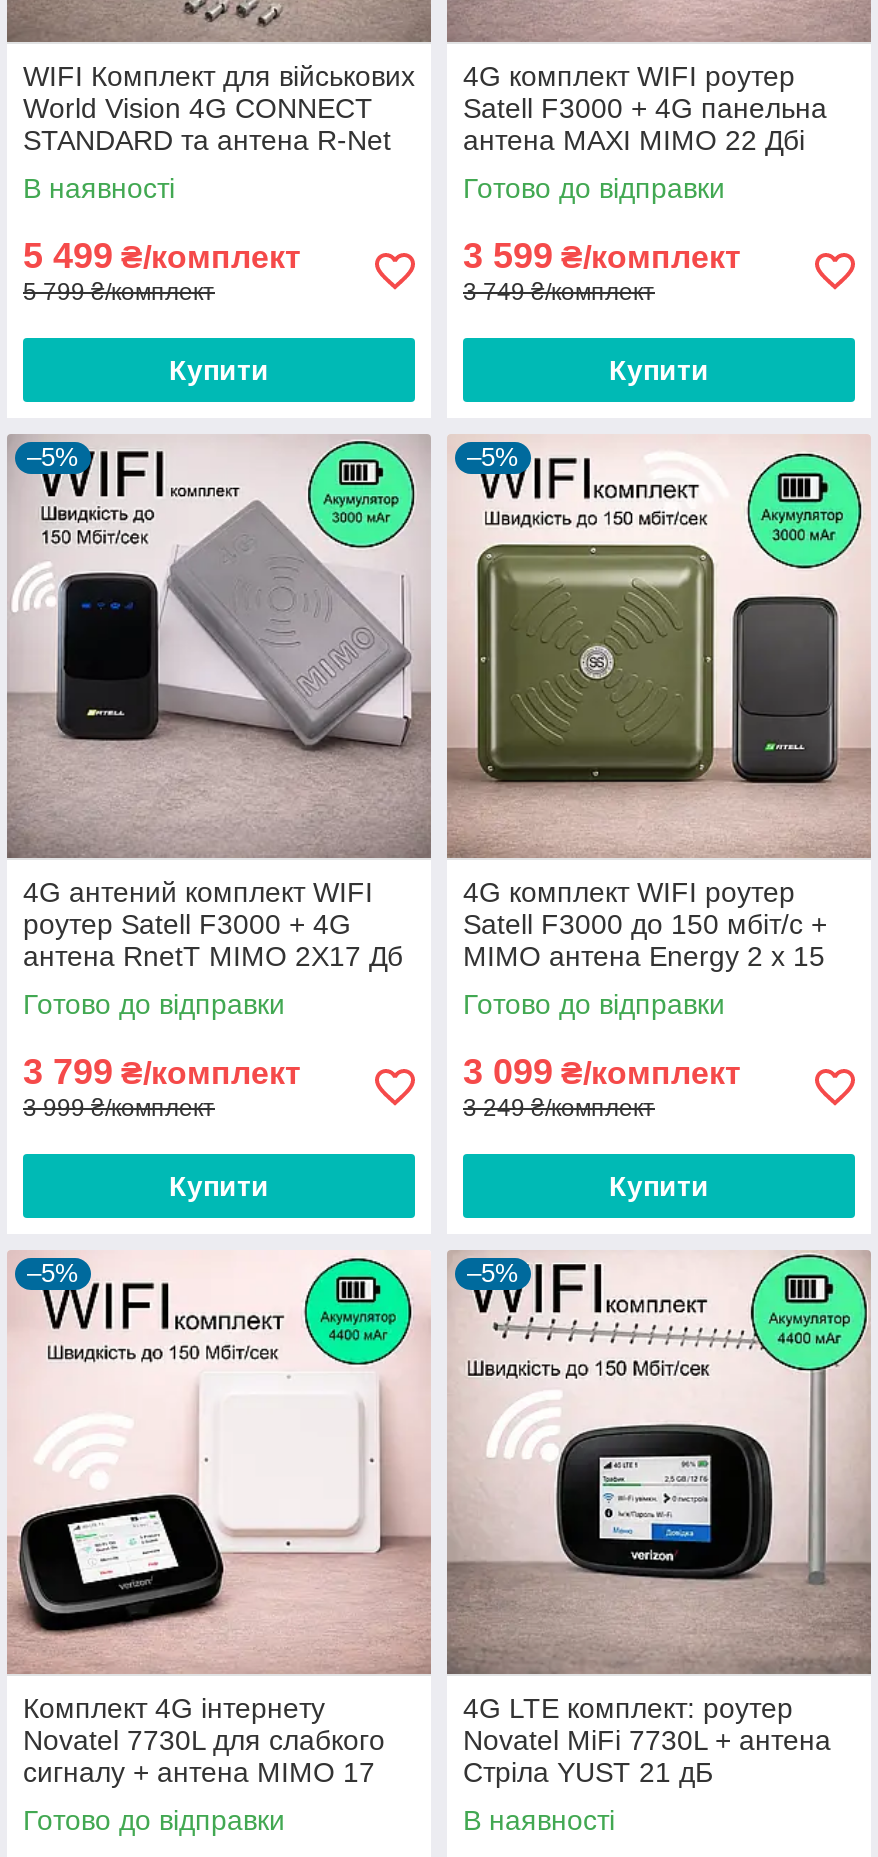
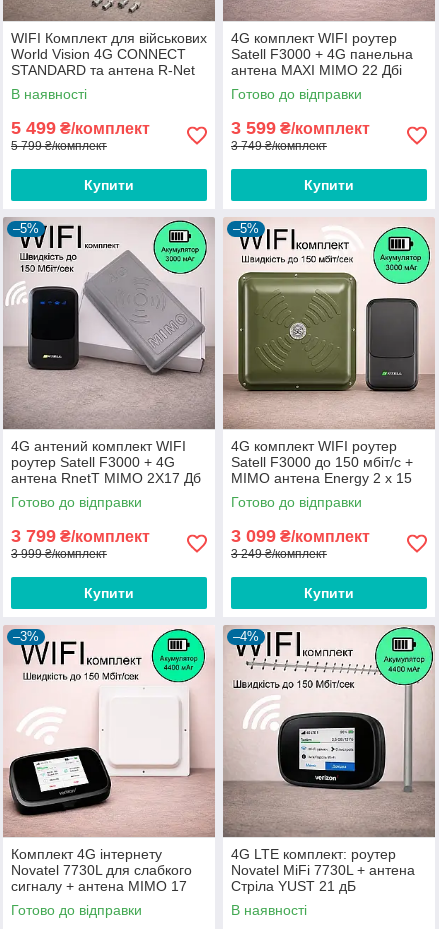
[27,1258,79,1288] –5% -> [13,629,39,644] –3%
[467,1258,519,1288] –5% -> [233,629,259,644] –4%

